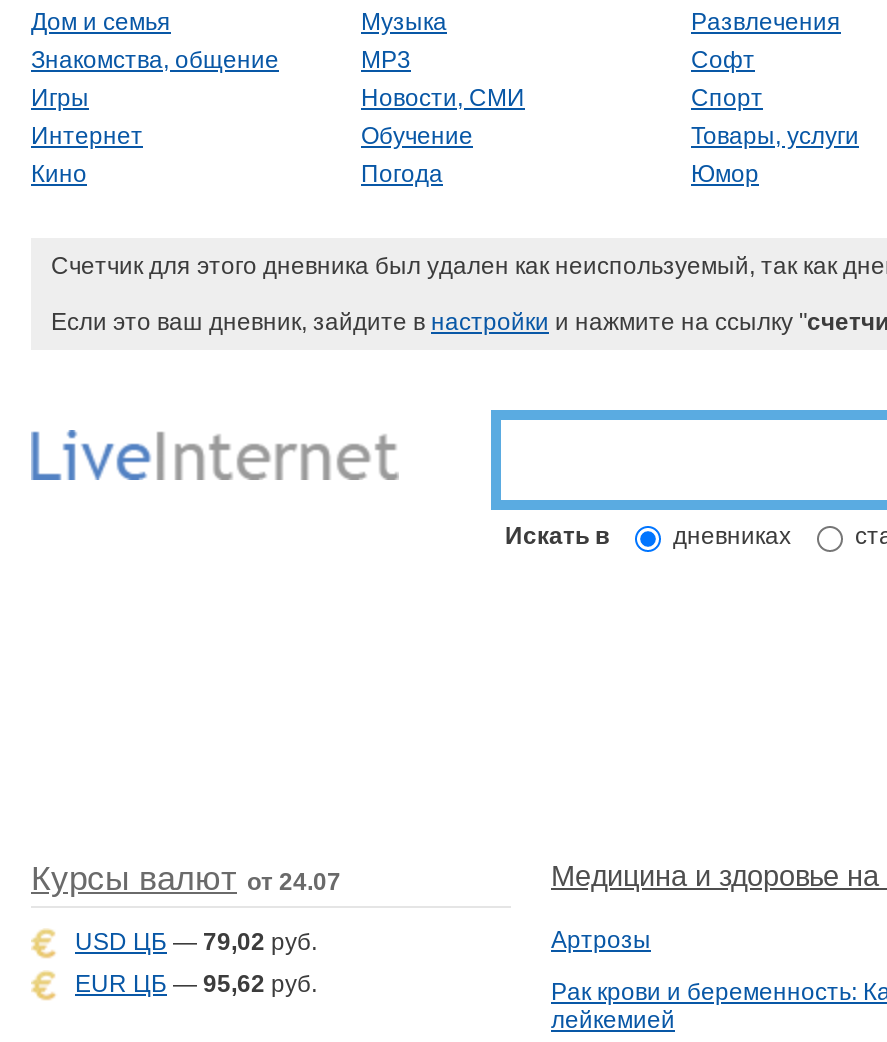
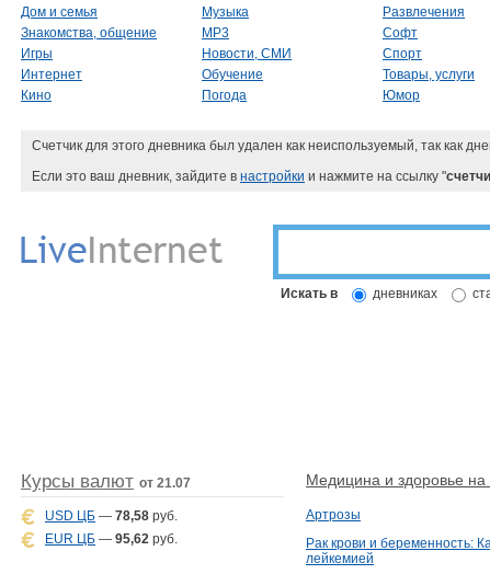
[31,859,341,897] Курсы валют от 24.07 -> [21,470,191,491] Курсы валют от 21.07
[75,927,317,955] USD ЦБ — 79,02 руб. -> [45,508,178,523] USD ЦБ — 78,58 руб.

